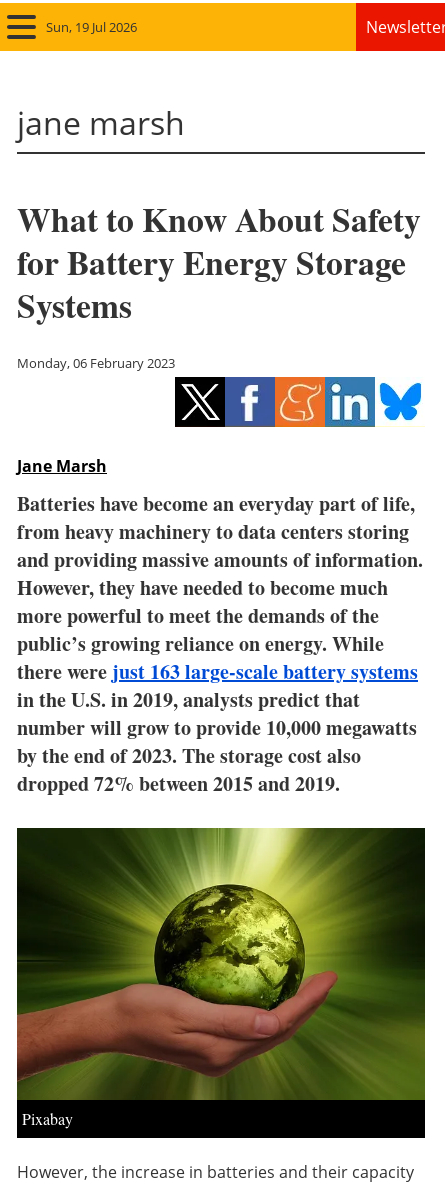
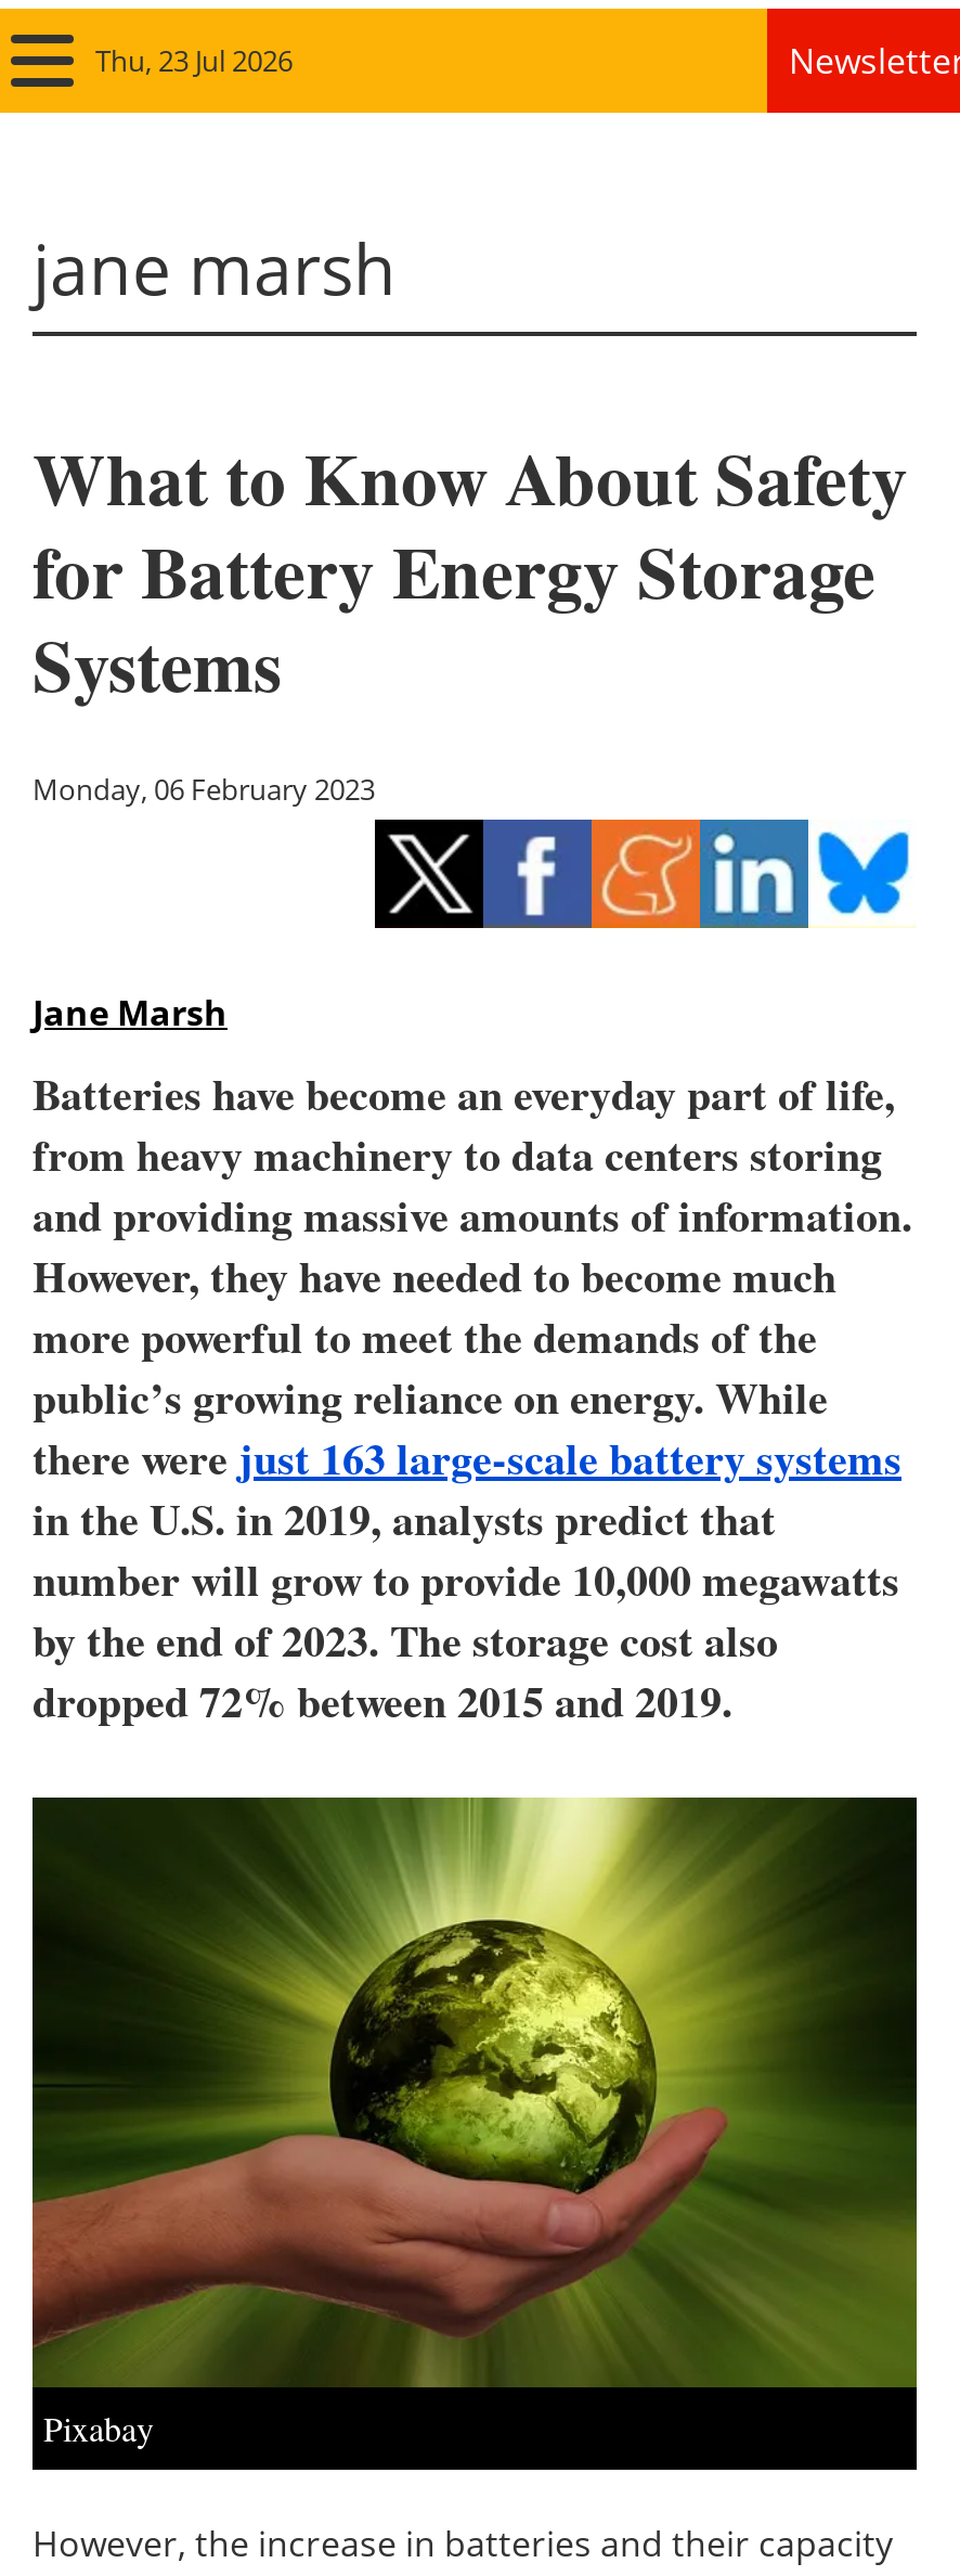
[46,18,137,36] Sun, 19 Jul 2026 -> [95,42,293,81] Thu, 23 Jul 2026

